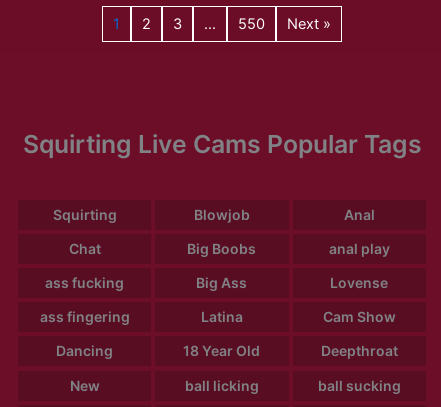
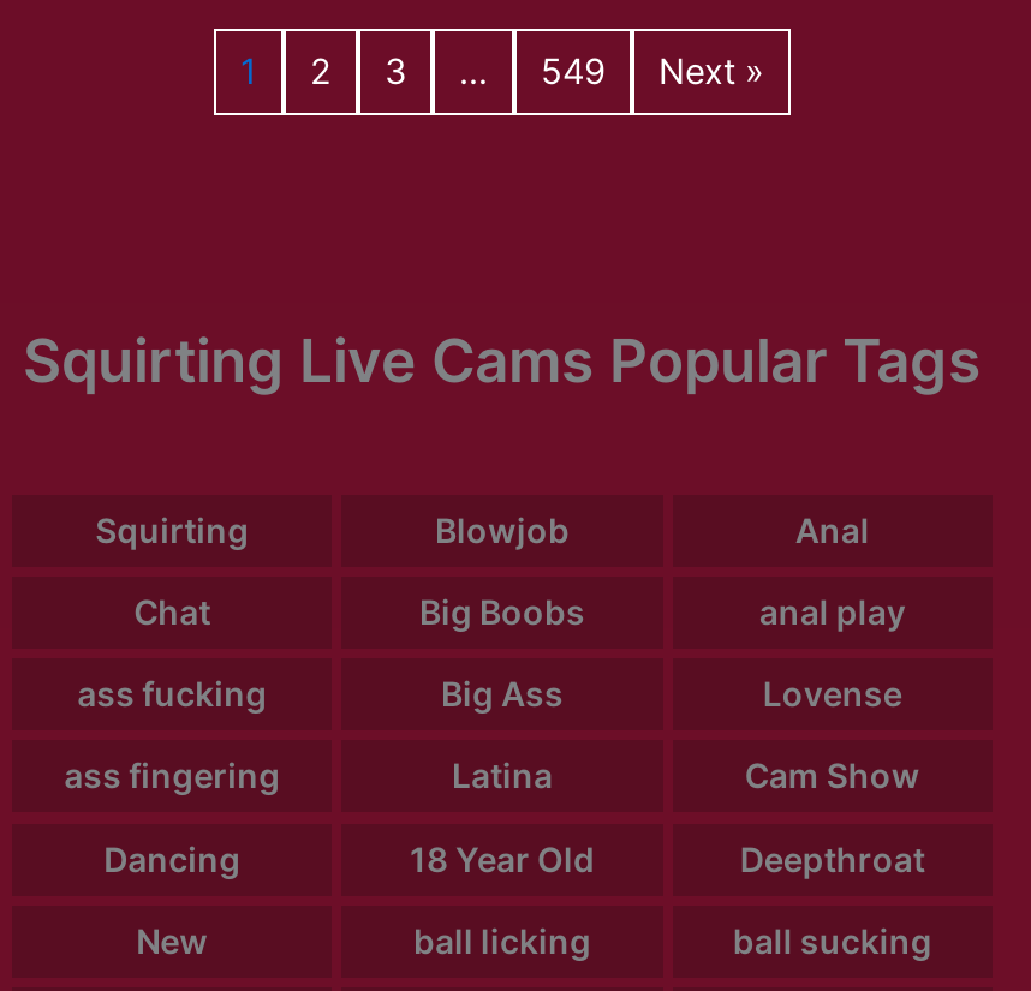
[238,15,265,33] 550 -> [541,51,606,94] 549

